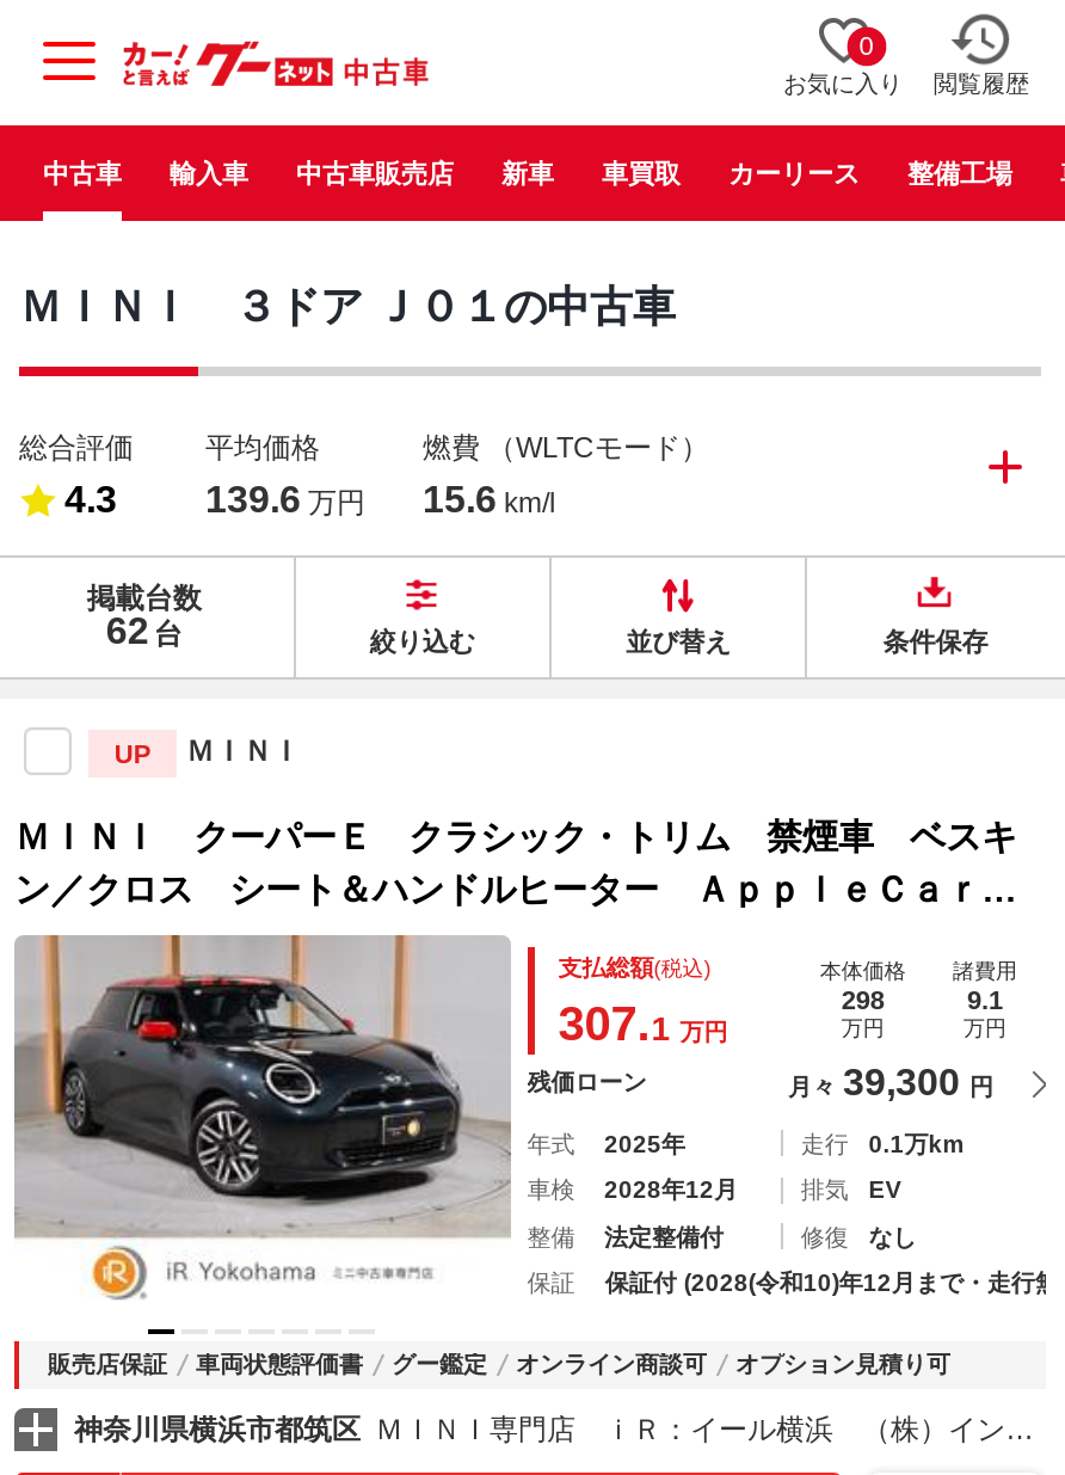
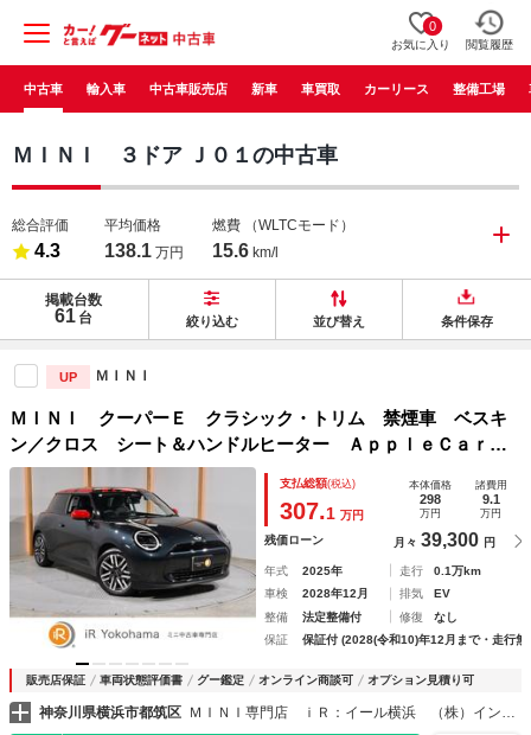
[205,479,556,520] 139.6万円 15.6 km/l -> [104,241,279,261] 138.1万円 15.6 km/l
[106,610,182,651] 62 台 -> [55,306,93,326] 61 台

